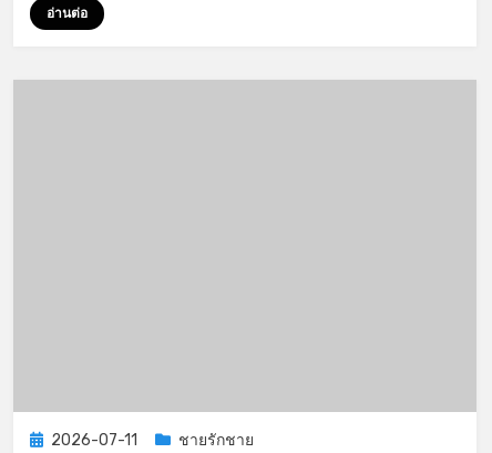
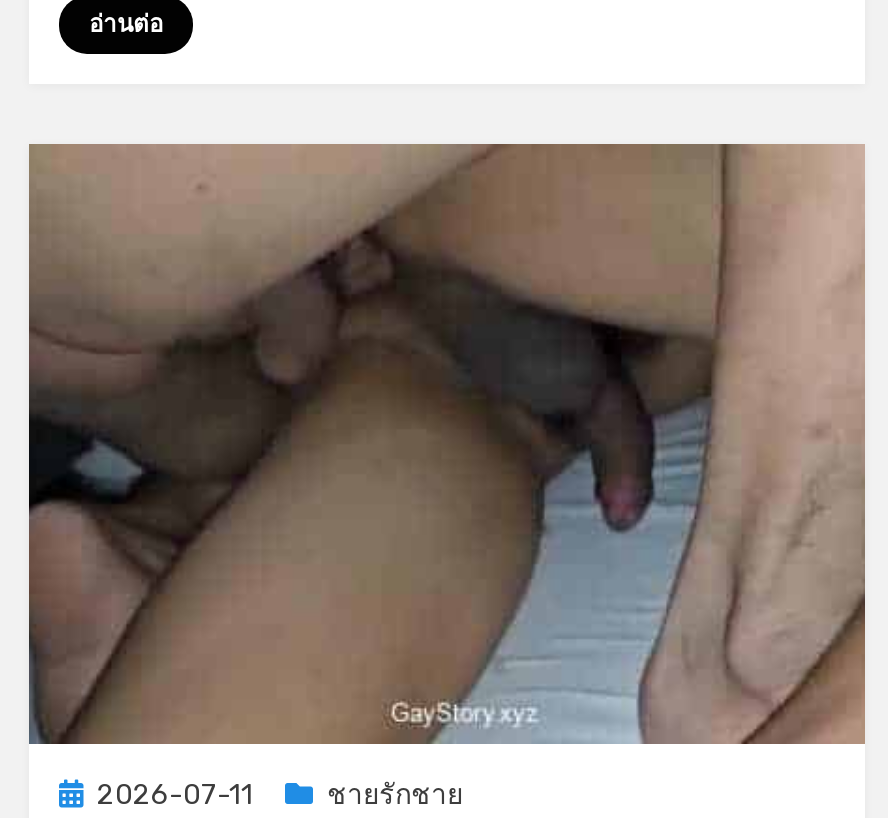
none -> [27,144,867,746] [image]

